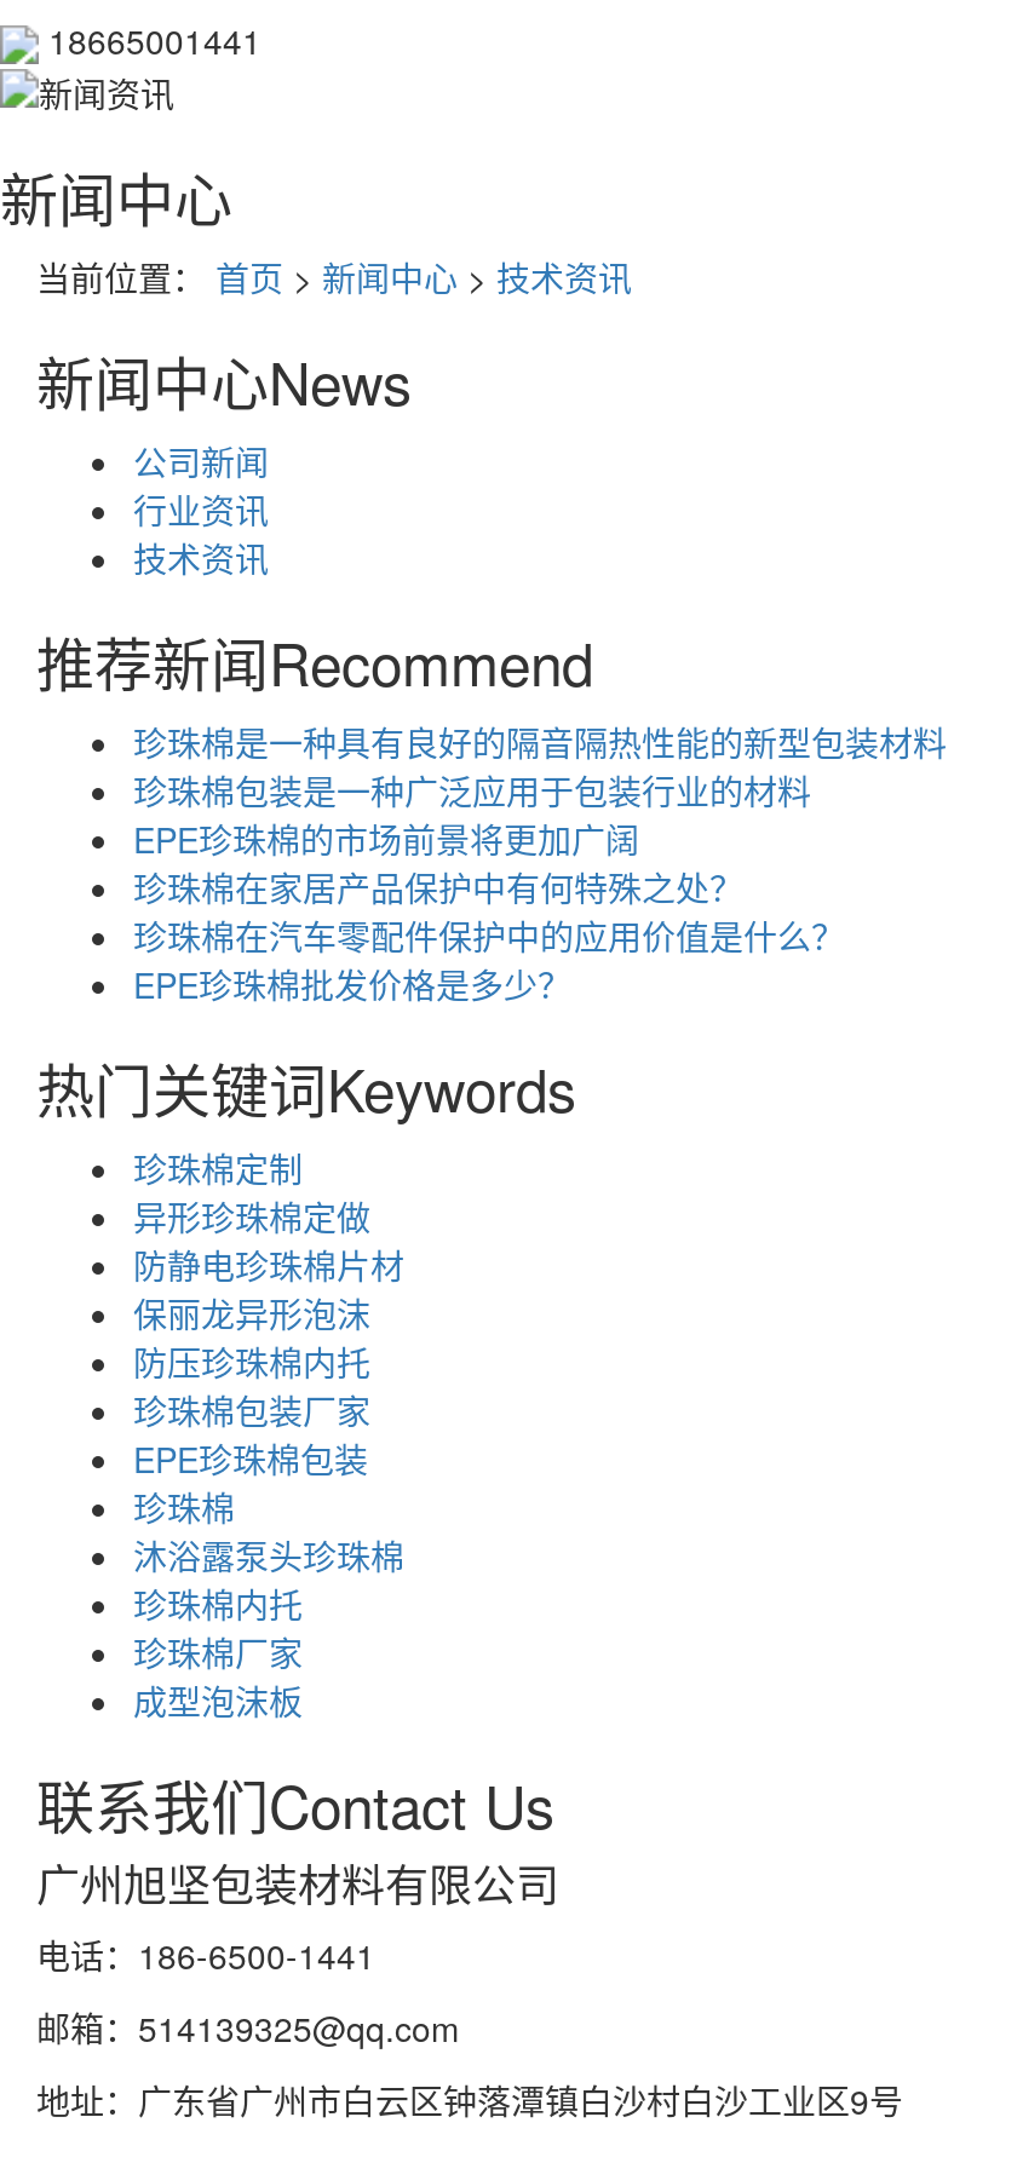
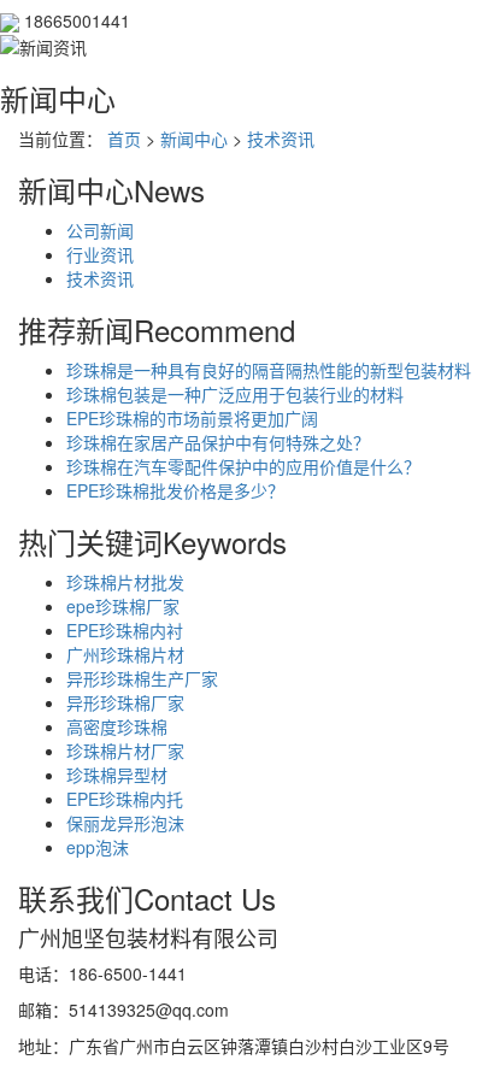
[133,1145,404,1290] 珍珠棉定制 | 异形珍珠棉定做 | 防静电珍珠棉片材 -> [66,570,218,811] 珍珠棉片材批发 | epe珍珠棉厂家 | EPE珍珠棉内衬 | 广州珍珠棉片材 | 异形珍珠棉生产厂家 | 异形珍珠棉厂家 | 高密度珍珠棉 | 珍珠棉片材厂家 | 珍珠棉异型材 | EPE珍珠棉内托
moved [133,1290,370,1338] -> [66,811,184,835]: 保丽龙异形泡沫
[133,1338,404,1726] 防压珍珠棉内托 | 珍珠棉包装厂家 | EPE珍珠棉包装 | 珍珠棉 | 沐浴露泵头珍珠棉 | 珍珠棉内托 | 珍珠棉厂家 | 成型泡沫板 -> [66,835,129,859] epp泡沫

